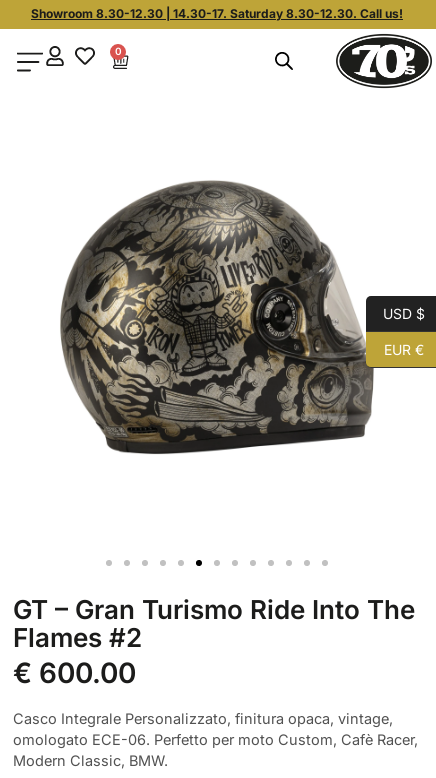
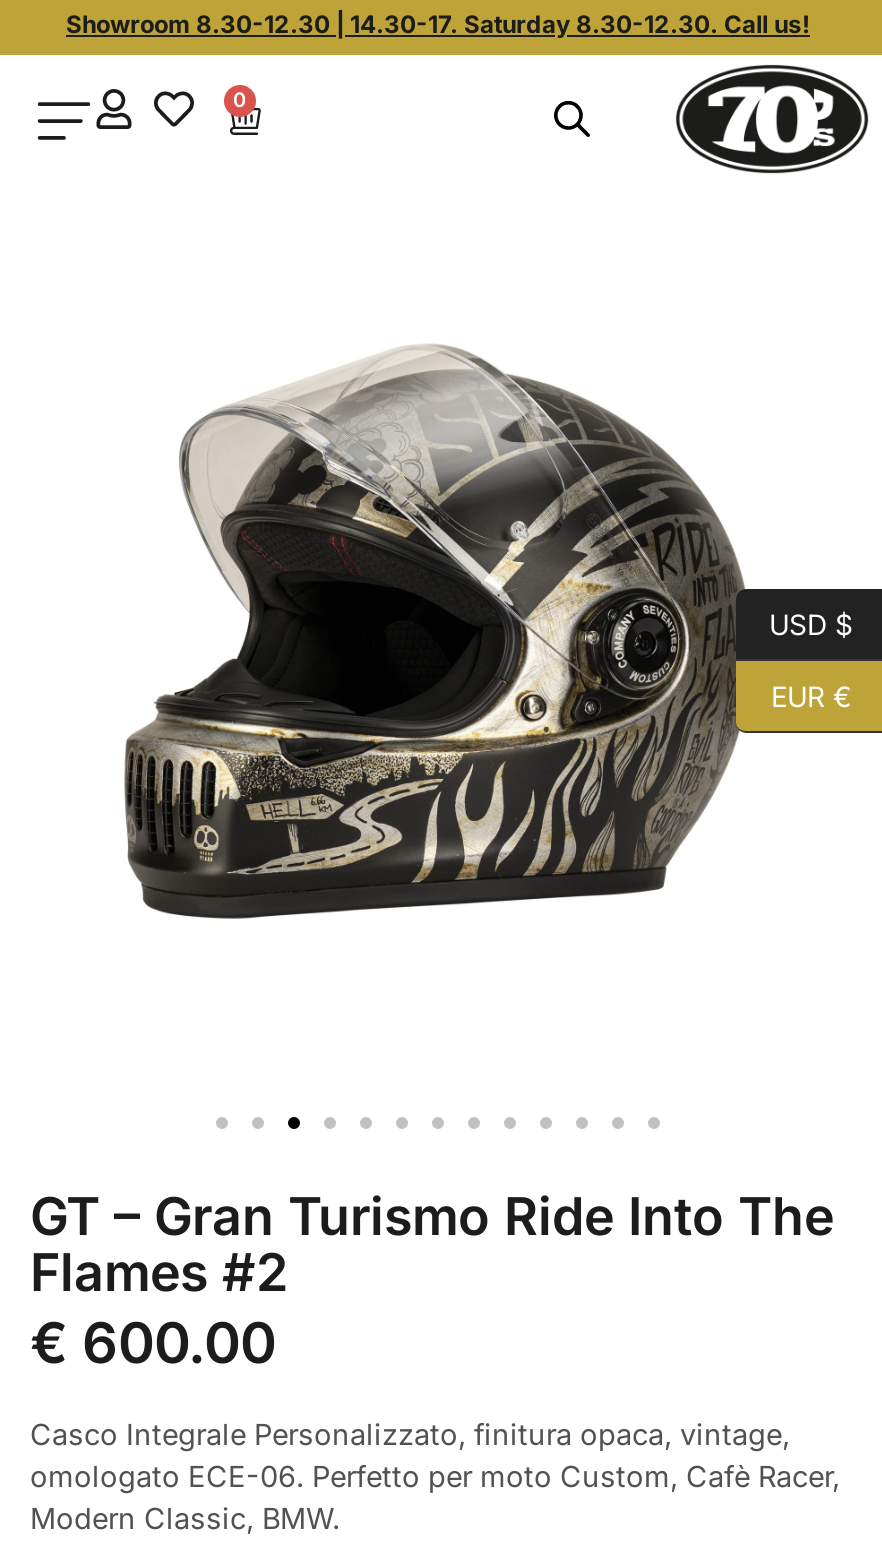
[59,174,375,461] [image] -> [122,343,752,921] [image]

